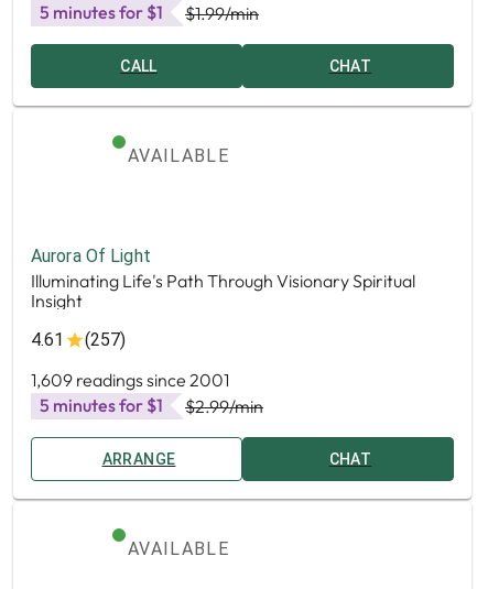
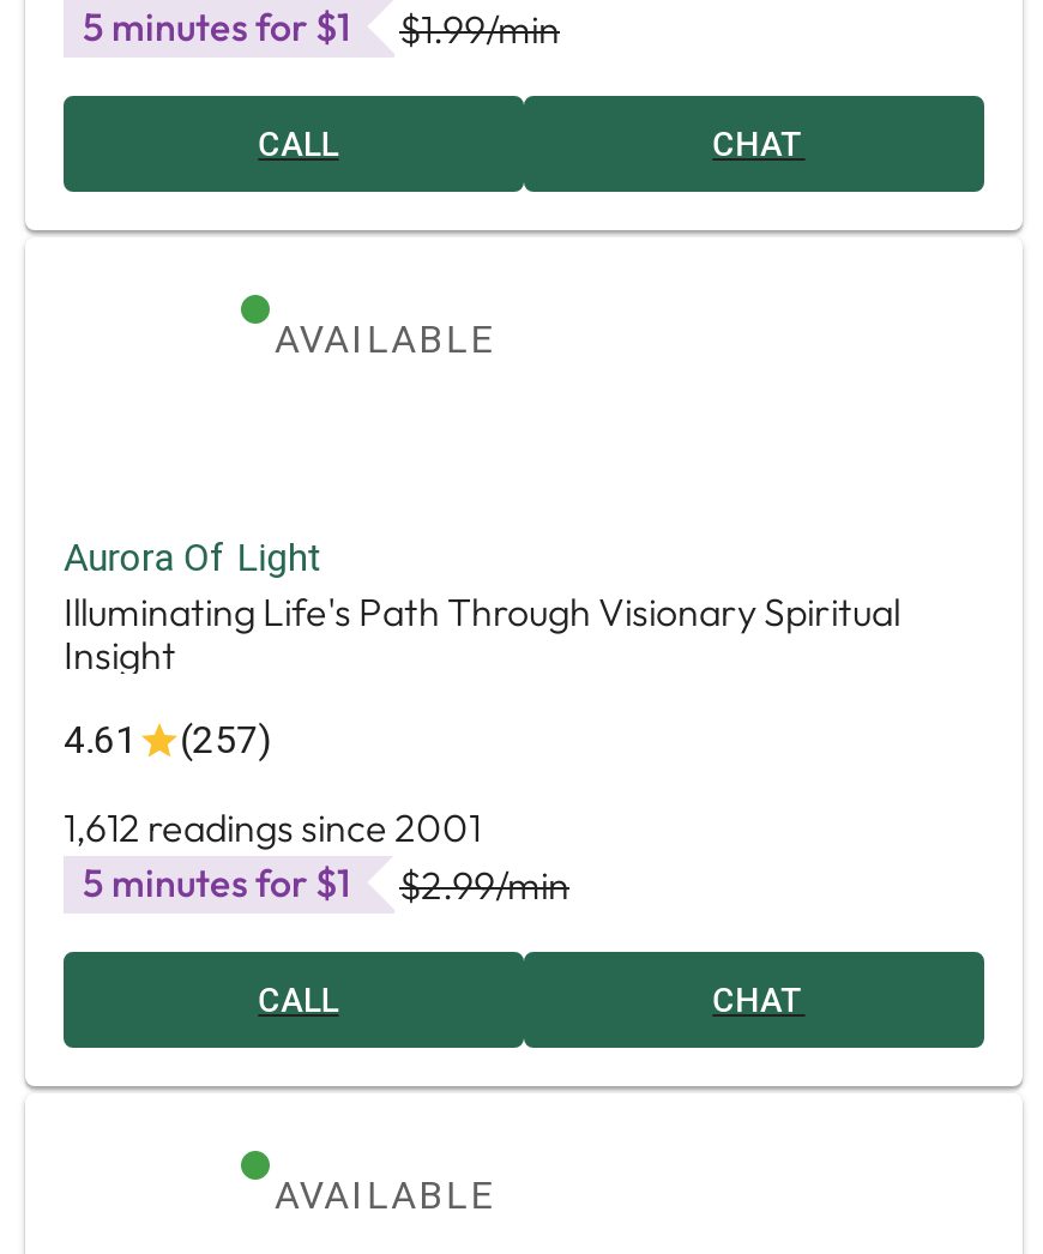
[31,369,229,391] 1,609 readings since 2001 -> [64,803,481,851] 1,612 readings since 2001
[102,450,176,468] ARRANGE -> [258,981,339,1019] CALL

